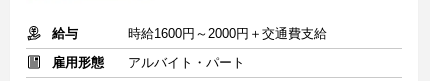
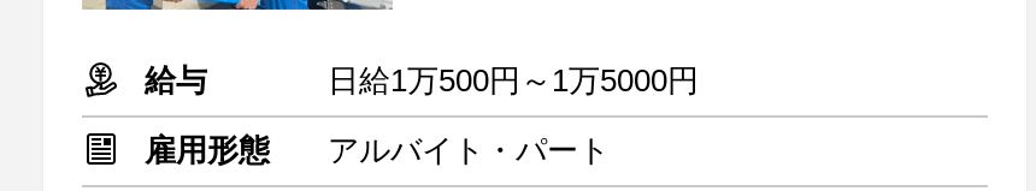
[128,26,327,41] 時給1600円～2000円＋交通費支給 -> [328,62,699,99] 日給1万500円～1万5000円

